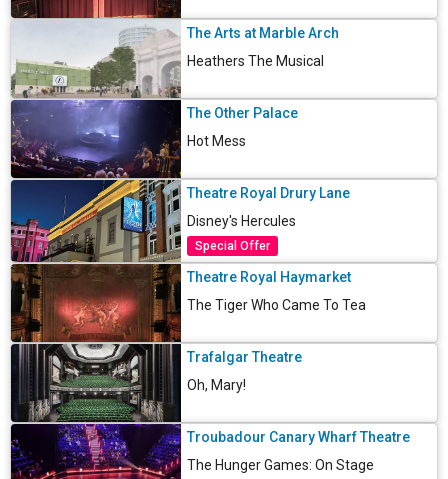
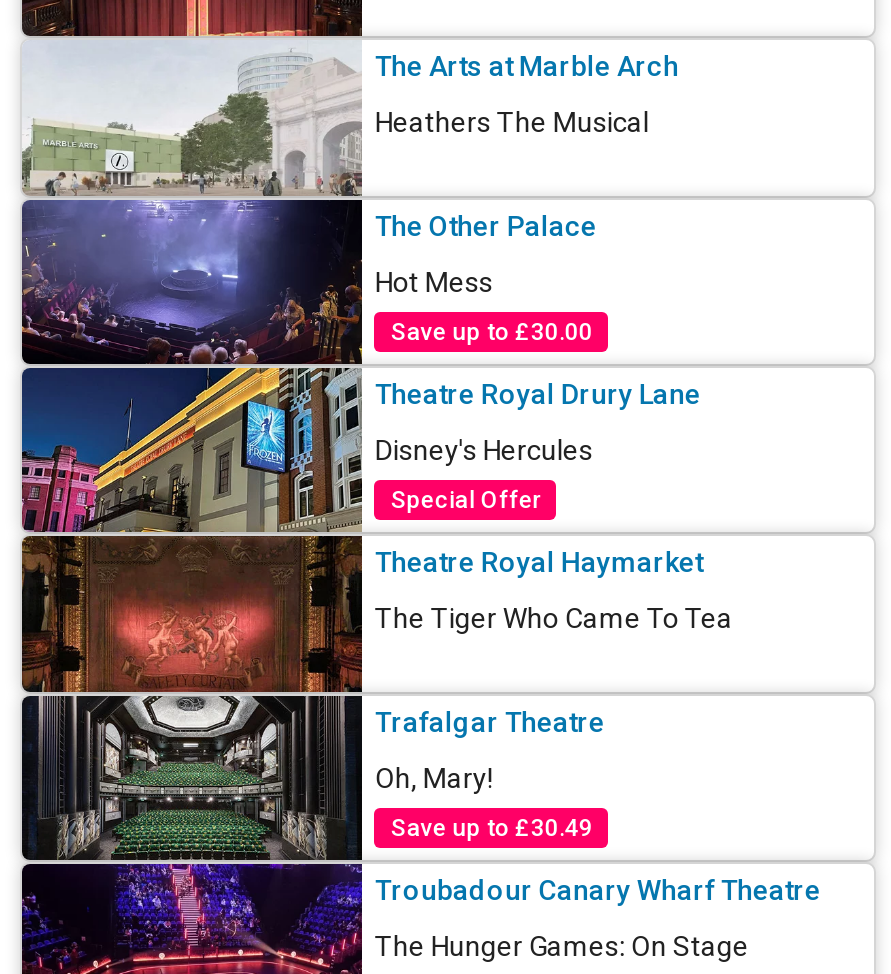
none -> [391,318,593,346] Save up to £30.00
none -> [391,814,593,842] Save up to £30.49

